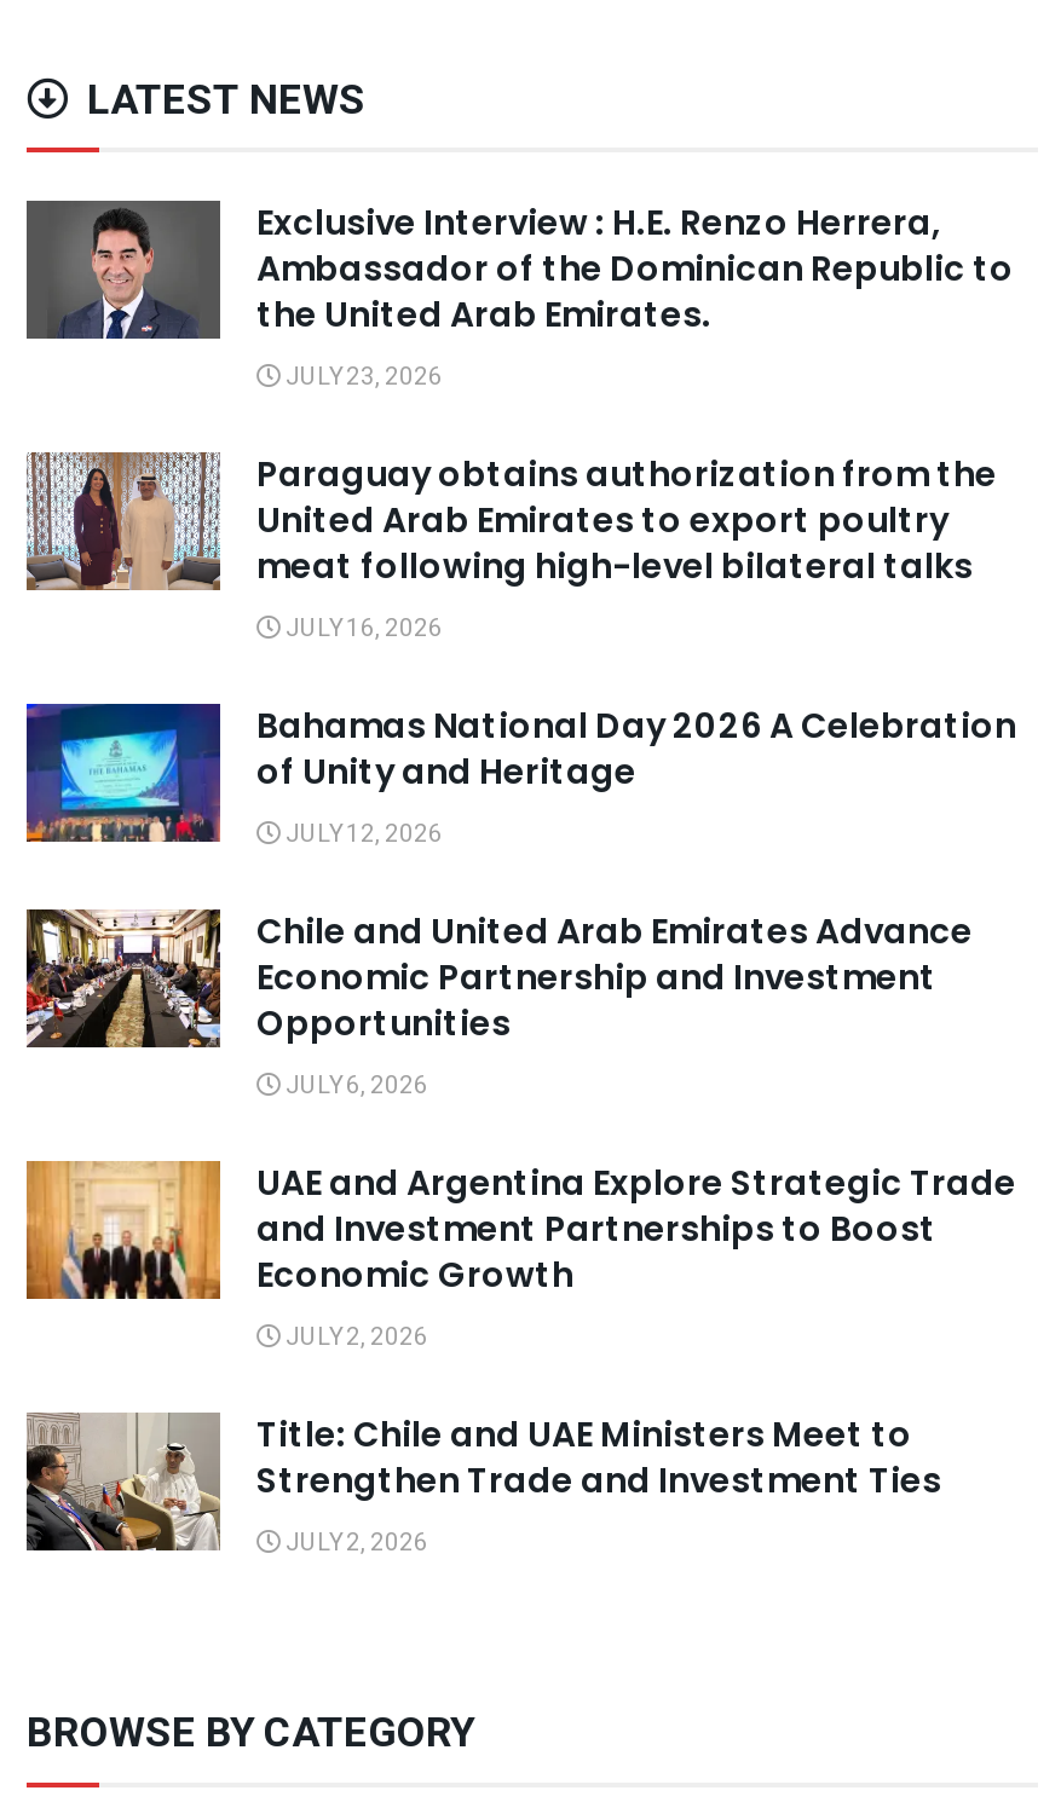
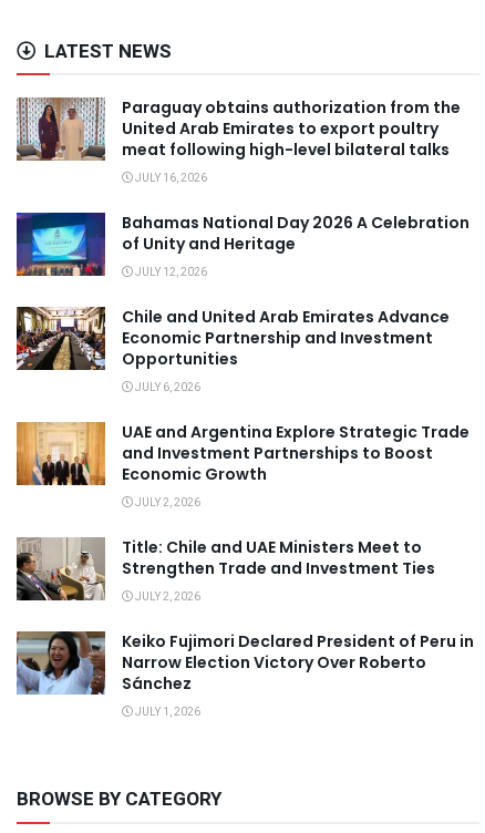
[27,197,1014,393] [image] | Exclusive Interview : H.E. Renzo Herrera, | Ambassador of the Dominican Republic to | the United Arab Emirates. | JULY 23, 2026 -> none
moved [22,447,1016,1559] -> [14,95,469,604]: [image] | Paraguay obtains authorization from the | United Arab Emirates to export poultry | ... | Strengthen Trade and Investment Ties | JULY 2, 2026
none -> [16,630,474,719] [image] | Keiko Fujimori Declared President of Peru in | Narrow Election Victory Over Roberto | Sánchez | JULY 1, 2026

